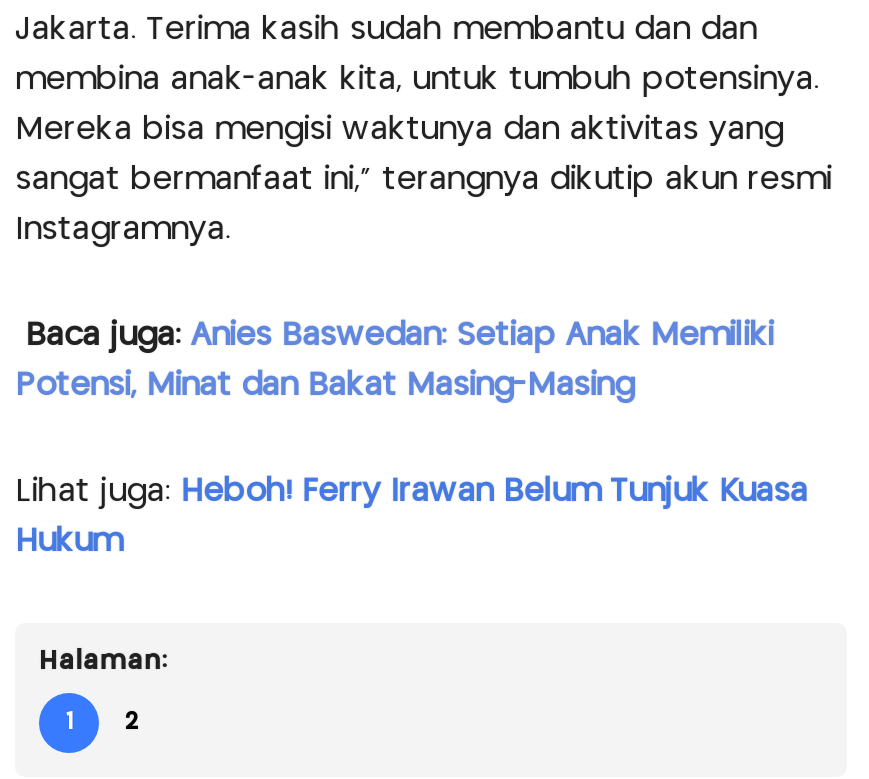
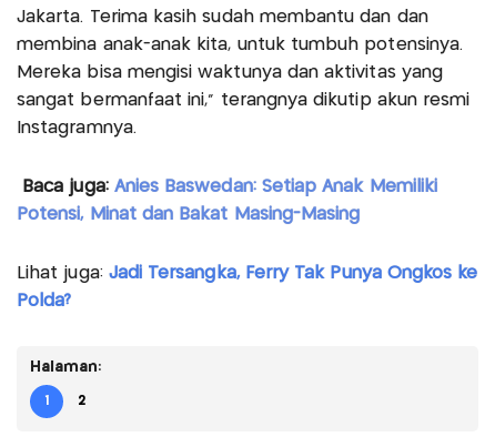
[15,476,807,506] Lihat juga: Heboh! Ferry Irawan Belum Tunjuk Kuasa -> [17,265,478,282] Lihat juga: Jadi Tersangka, Ferry Tak Punya Ongkos ke
[15,526,122,556] Hukum -> [17,293,71,310] Polda?

